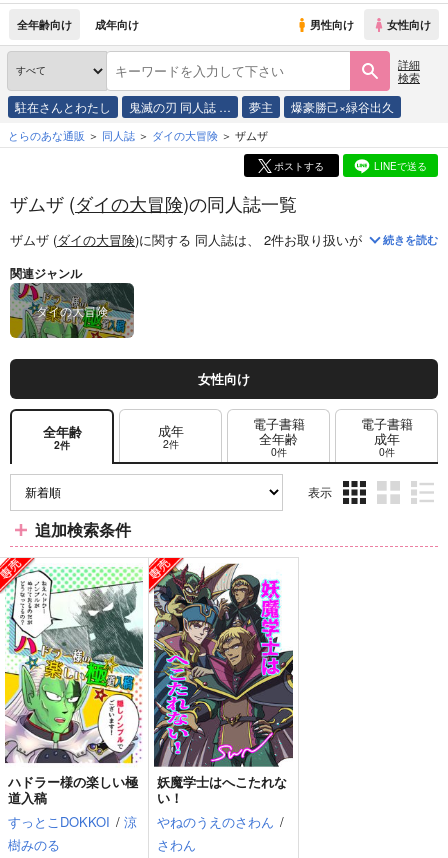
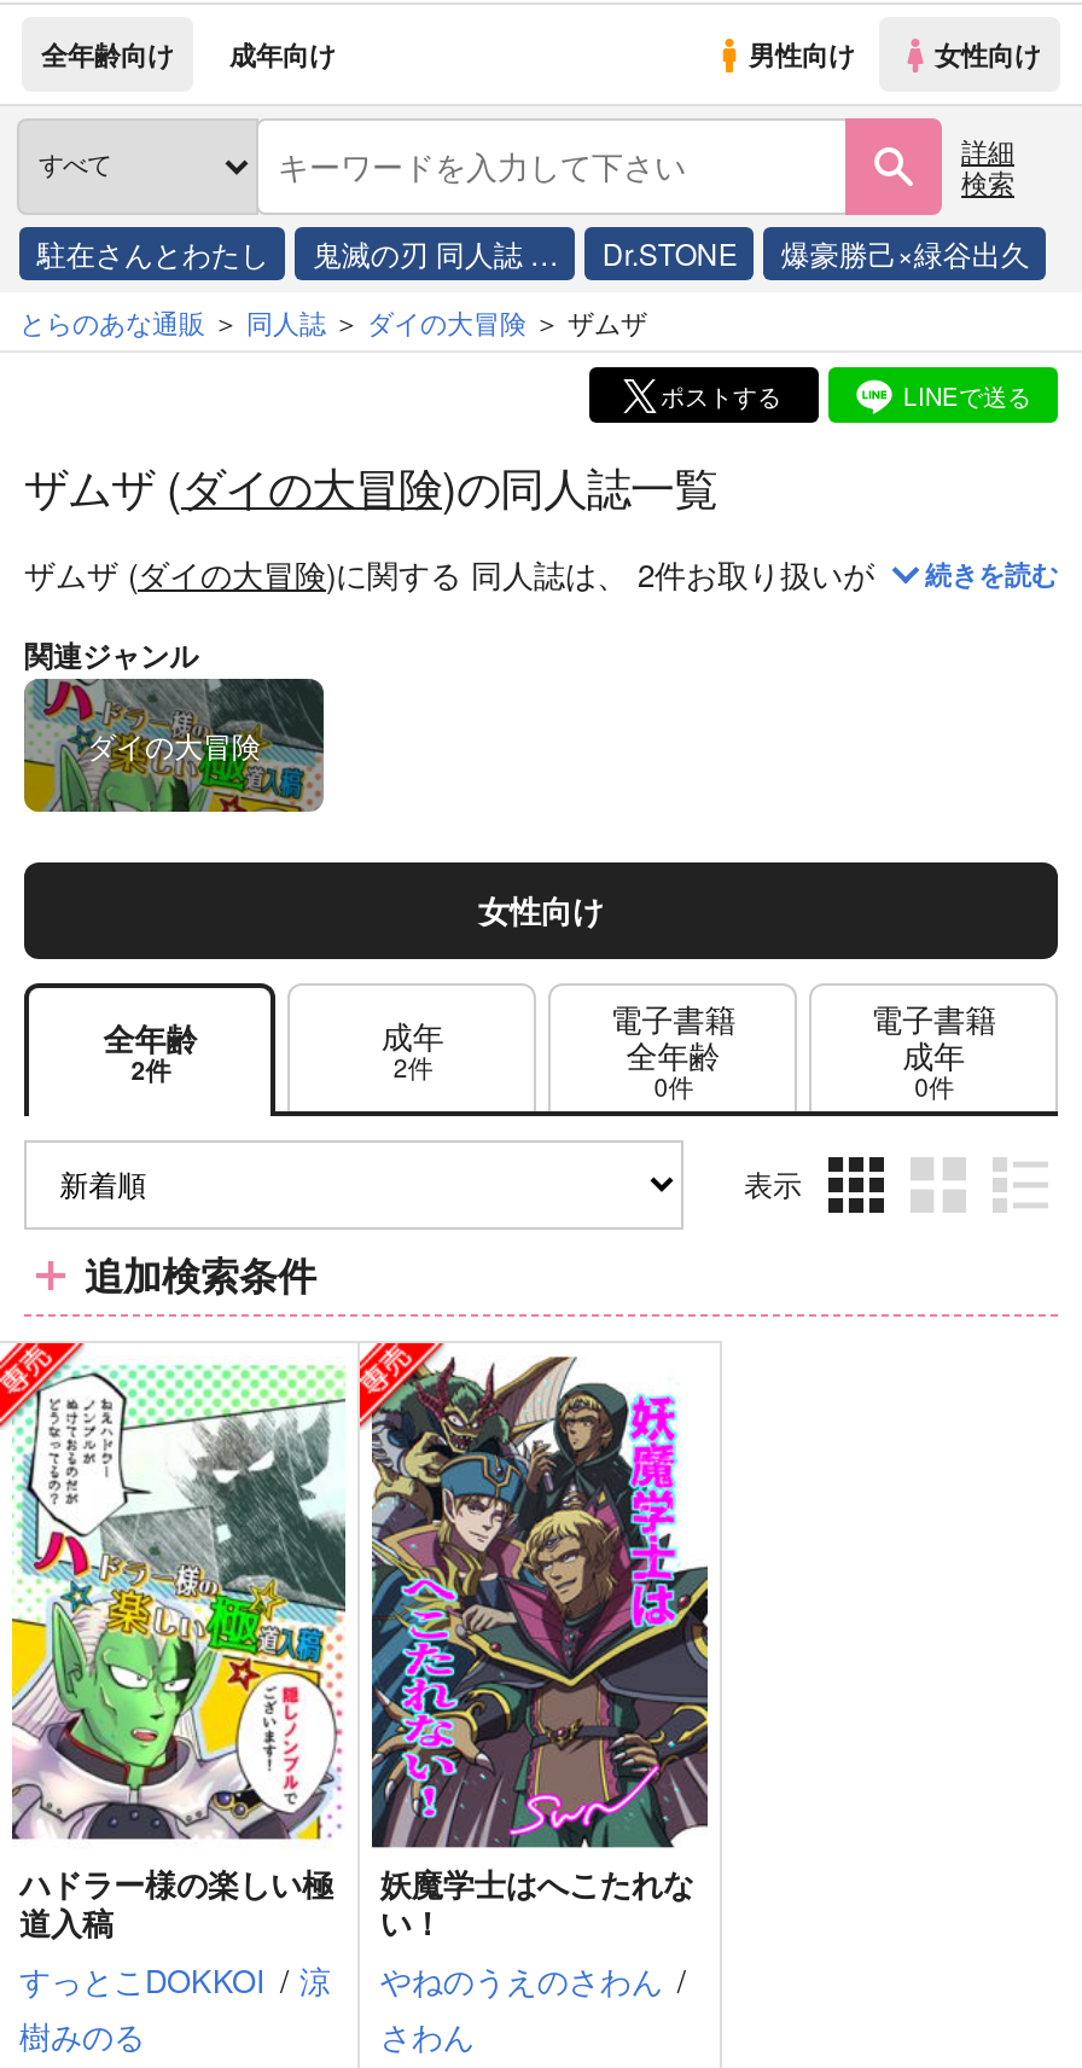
[249,98,273,115] 夢主 -> [602,232,738,273] Dr.STONE

